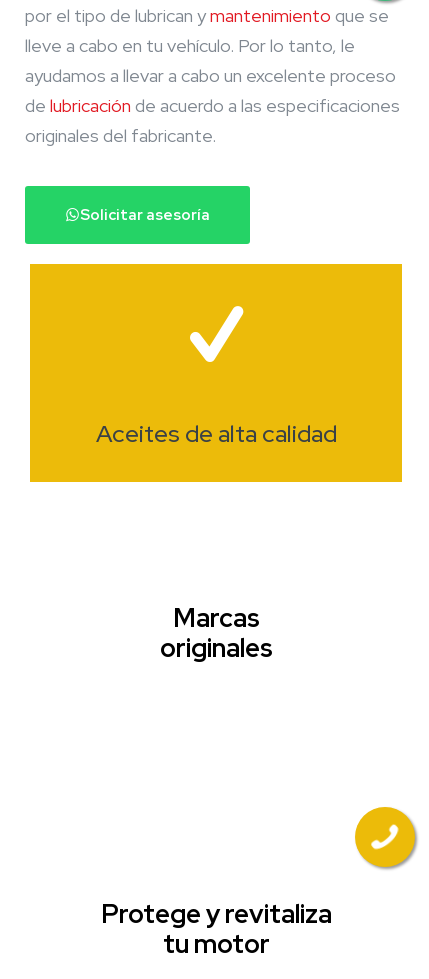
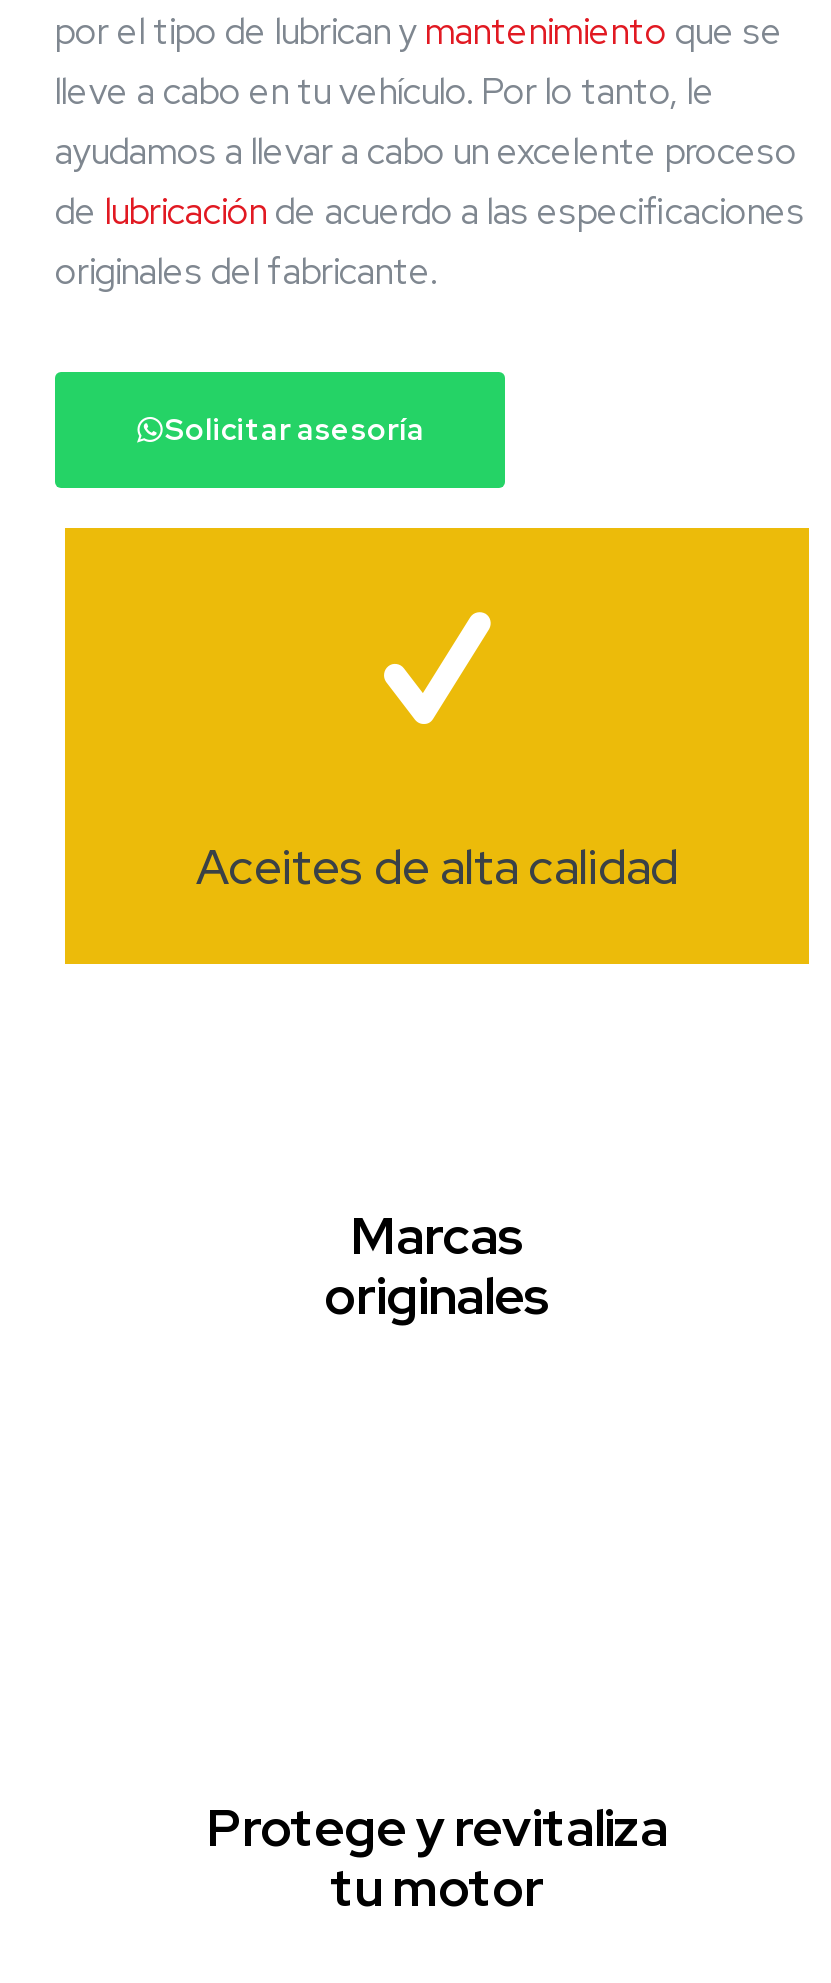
[354,806,418,870] [image] -> none

